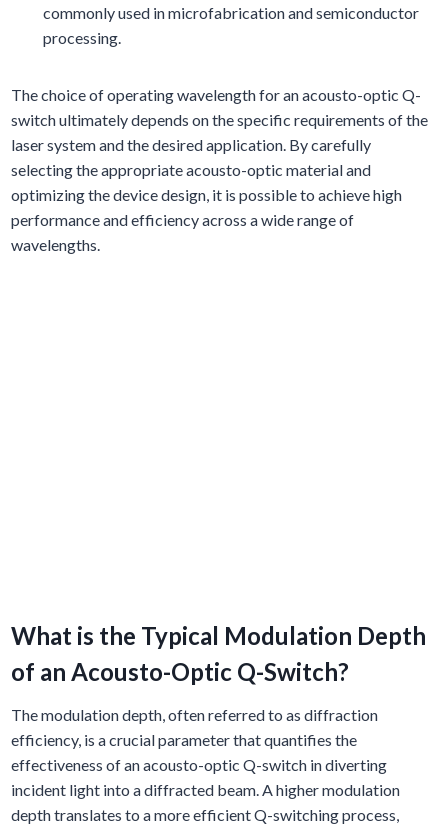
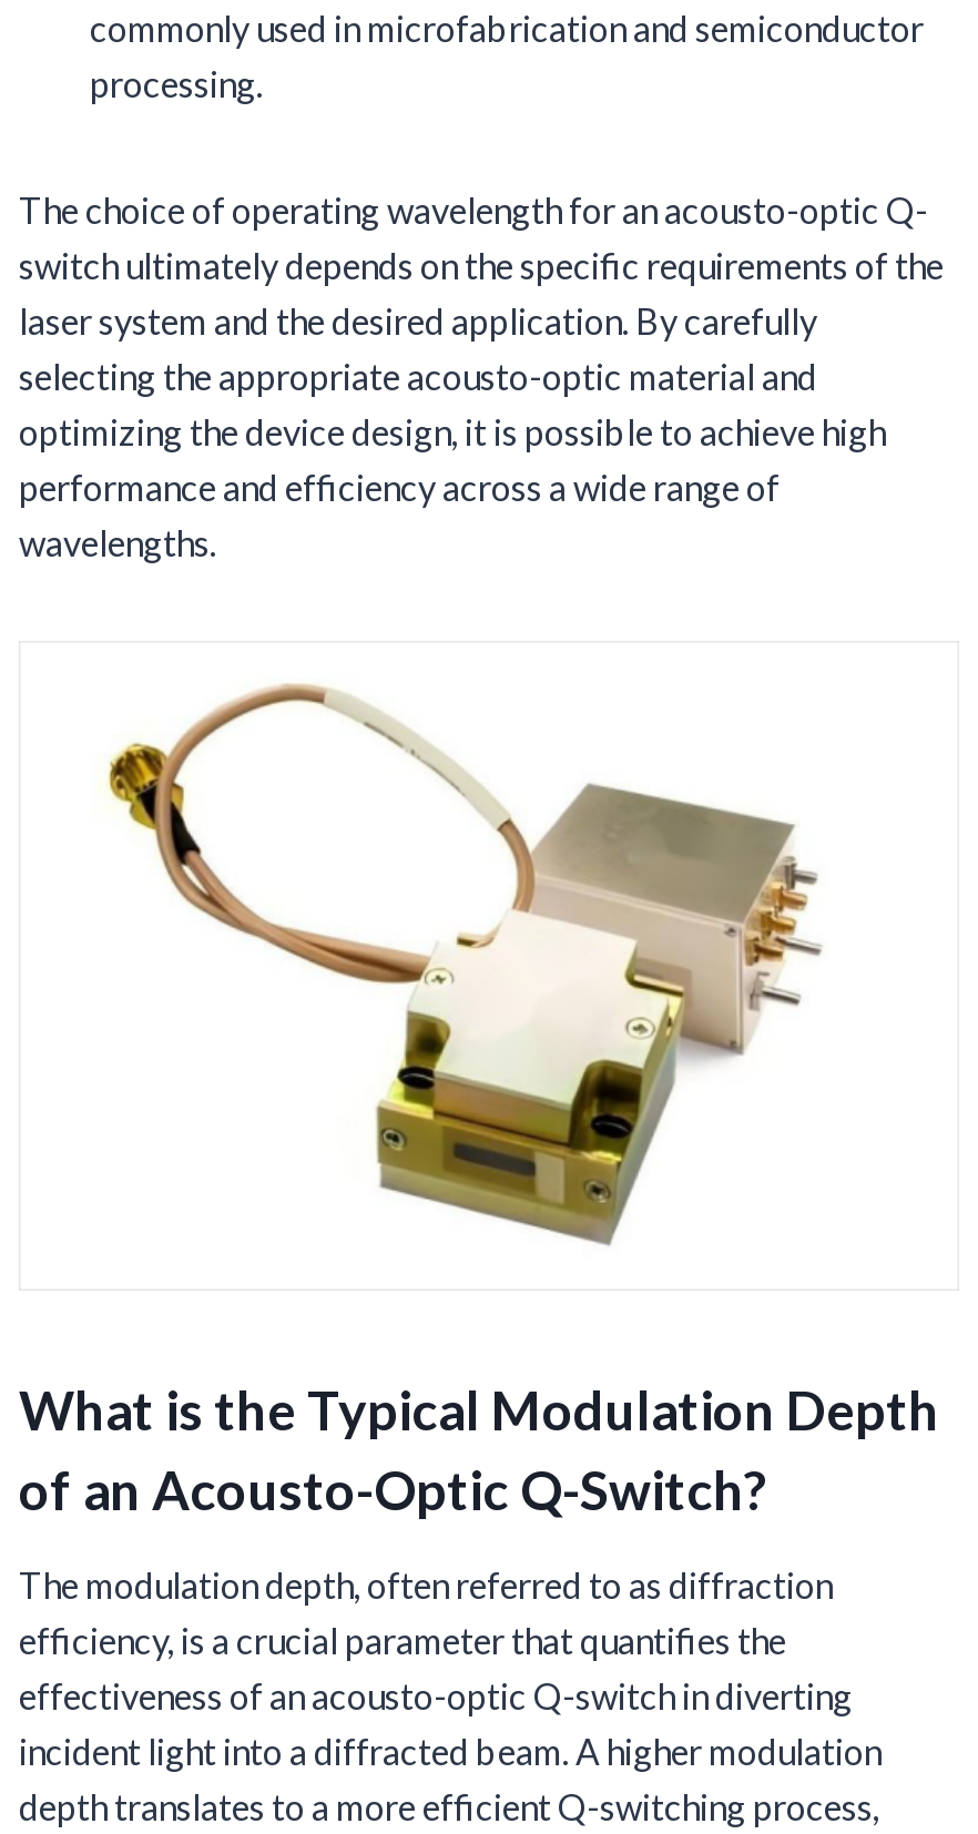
none -> [105,683,824,1246] [image]

